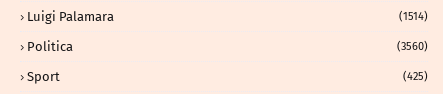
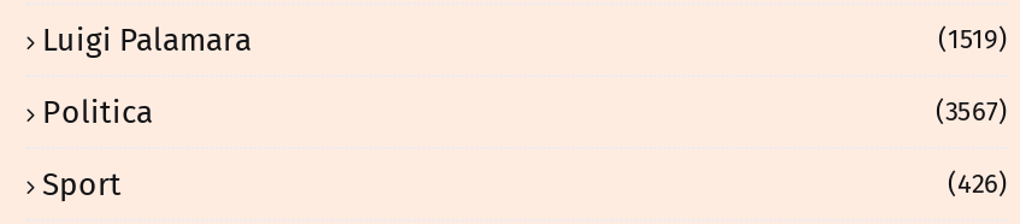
[399,10,428,23] (1514) -> [938,24,1008,55] (1519)
[397,40,428,53] (3560) -> [936,96,1008,127] (3567)
[403,70,428,83] (425) -> [948,168,1008,200] (426)

